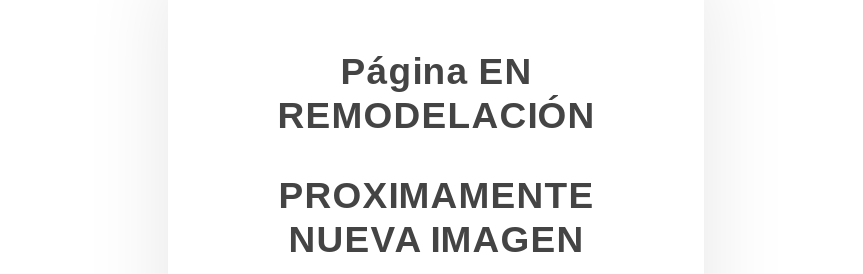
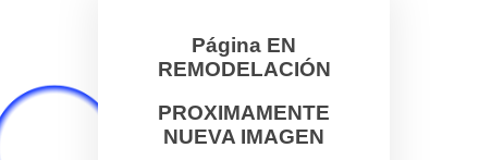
none -> [3,84,99,135] [image]

